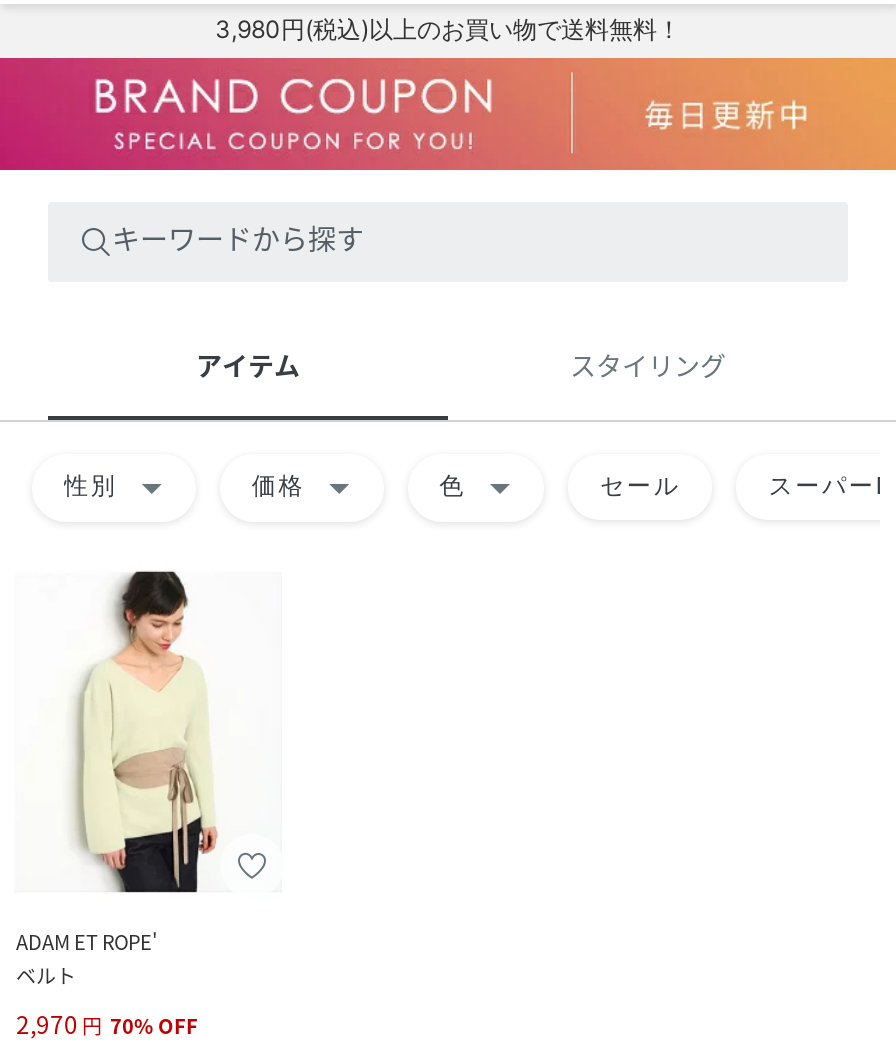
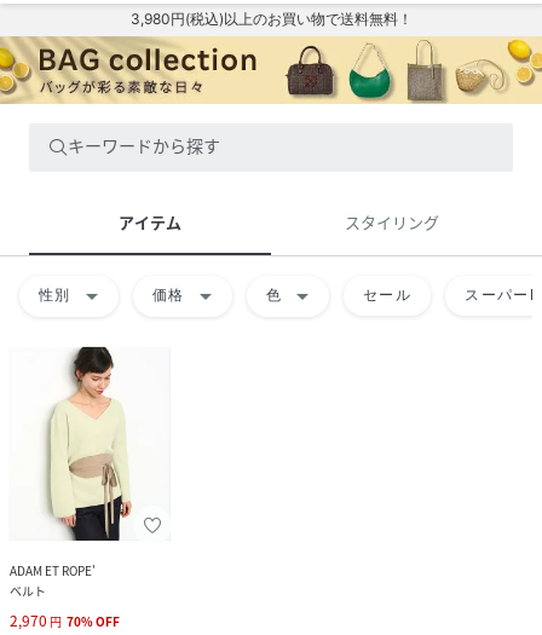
[6,56,890,172] [image] -> [4,36,538,104] [image]

